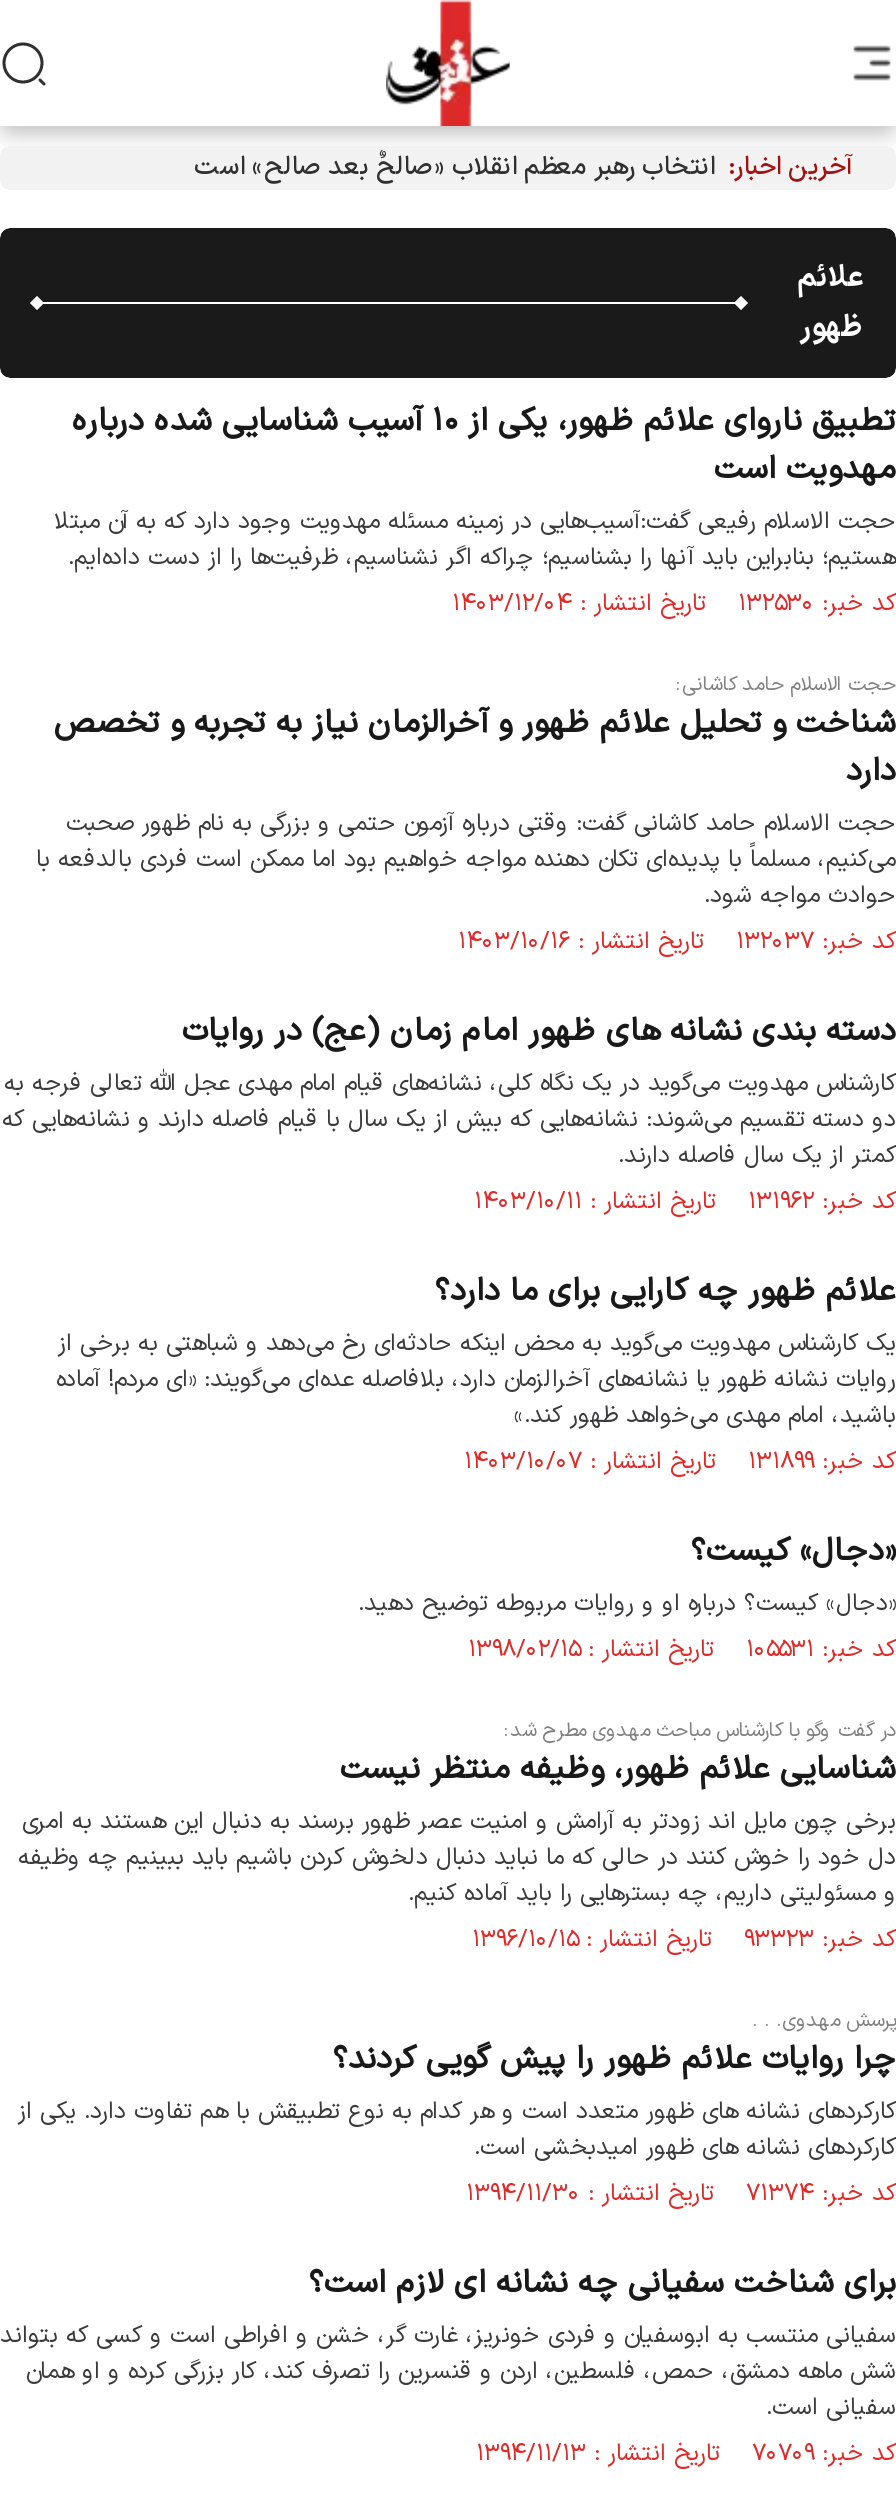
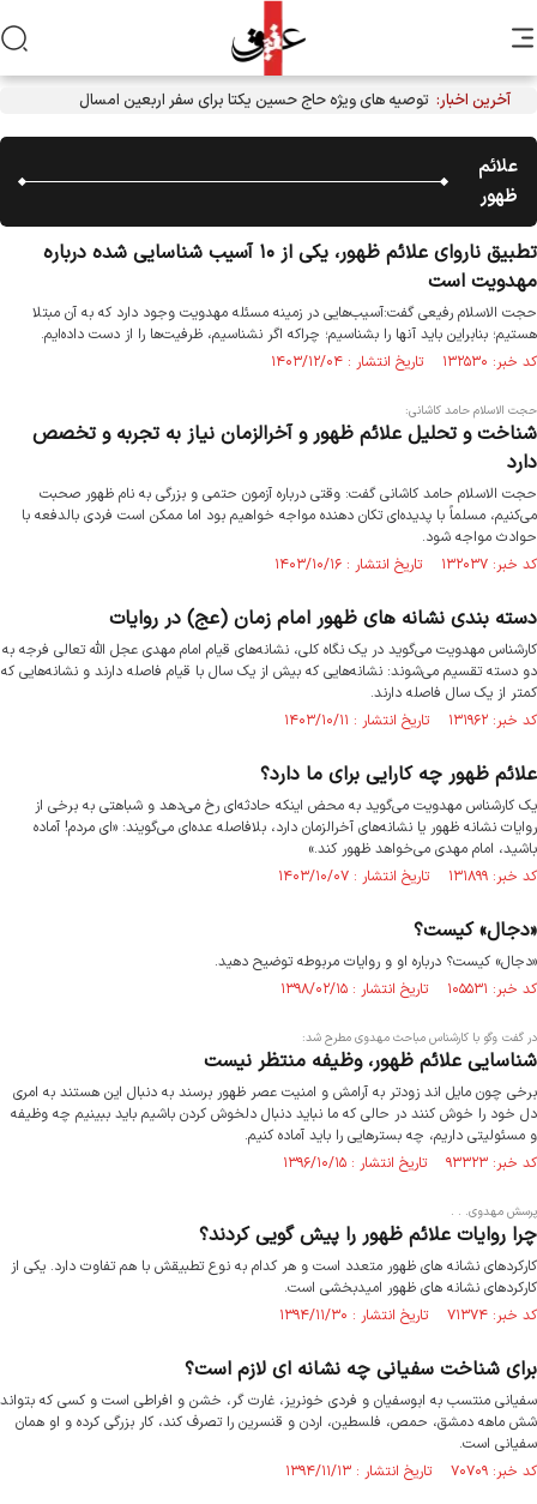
[194,148,852,188] آخرین اخبار: انتخاب رهبر معظم انقلاب «صالحٌ بعد صالح» است -> [79,89,511,113] آخرین اخبار: توصیه های ویژه حاج حسین یکتا برای سفر اربعین امسال

